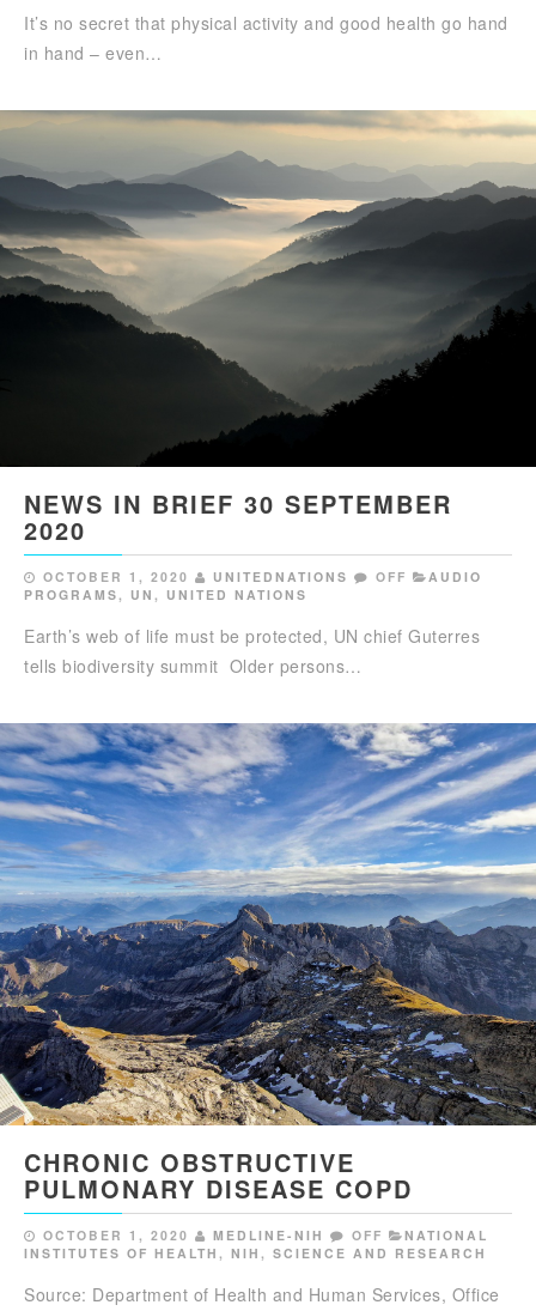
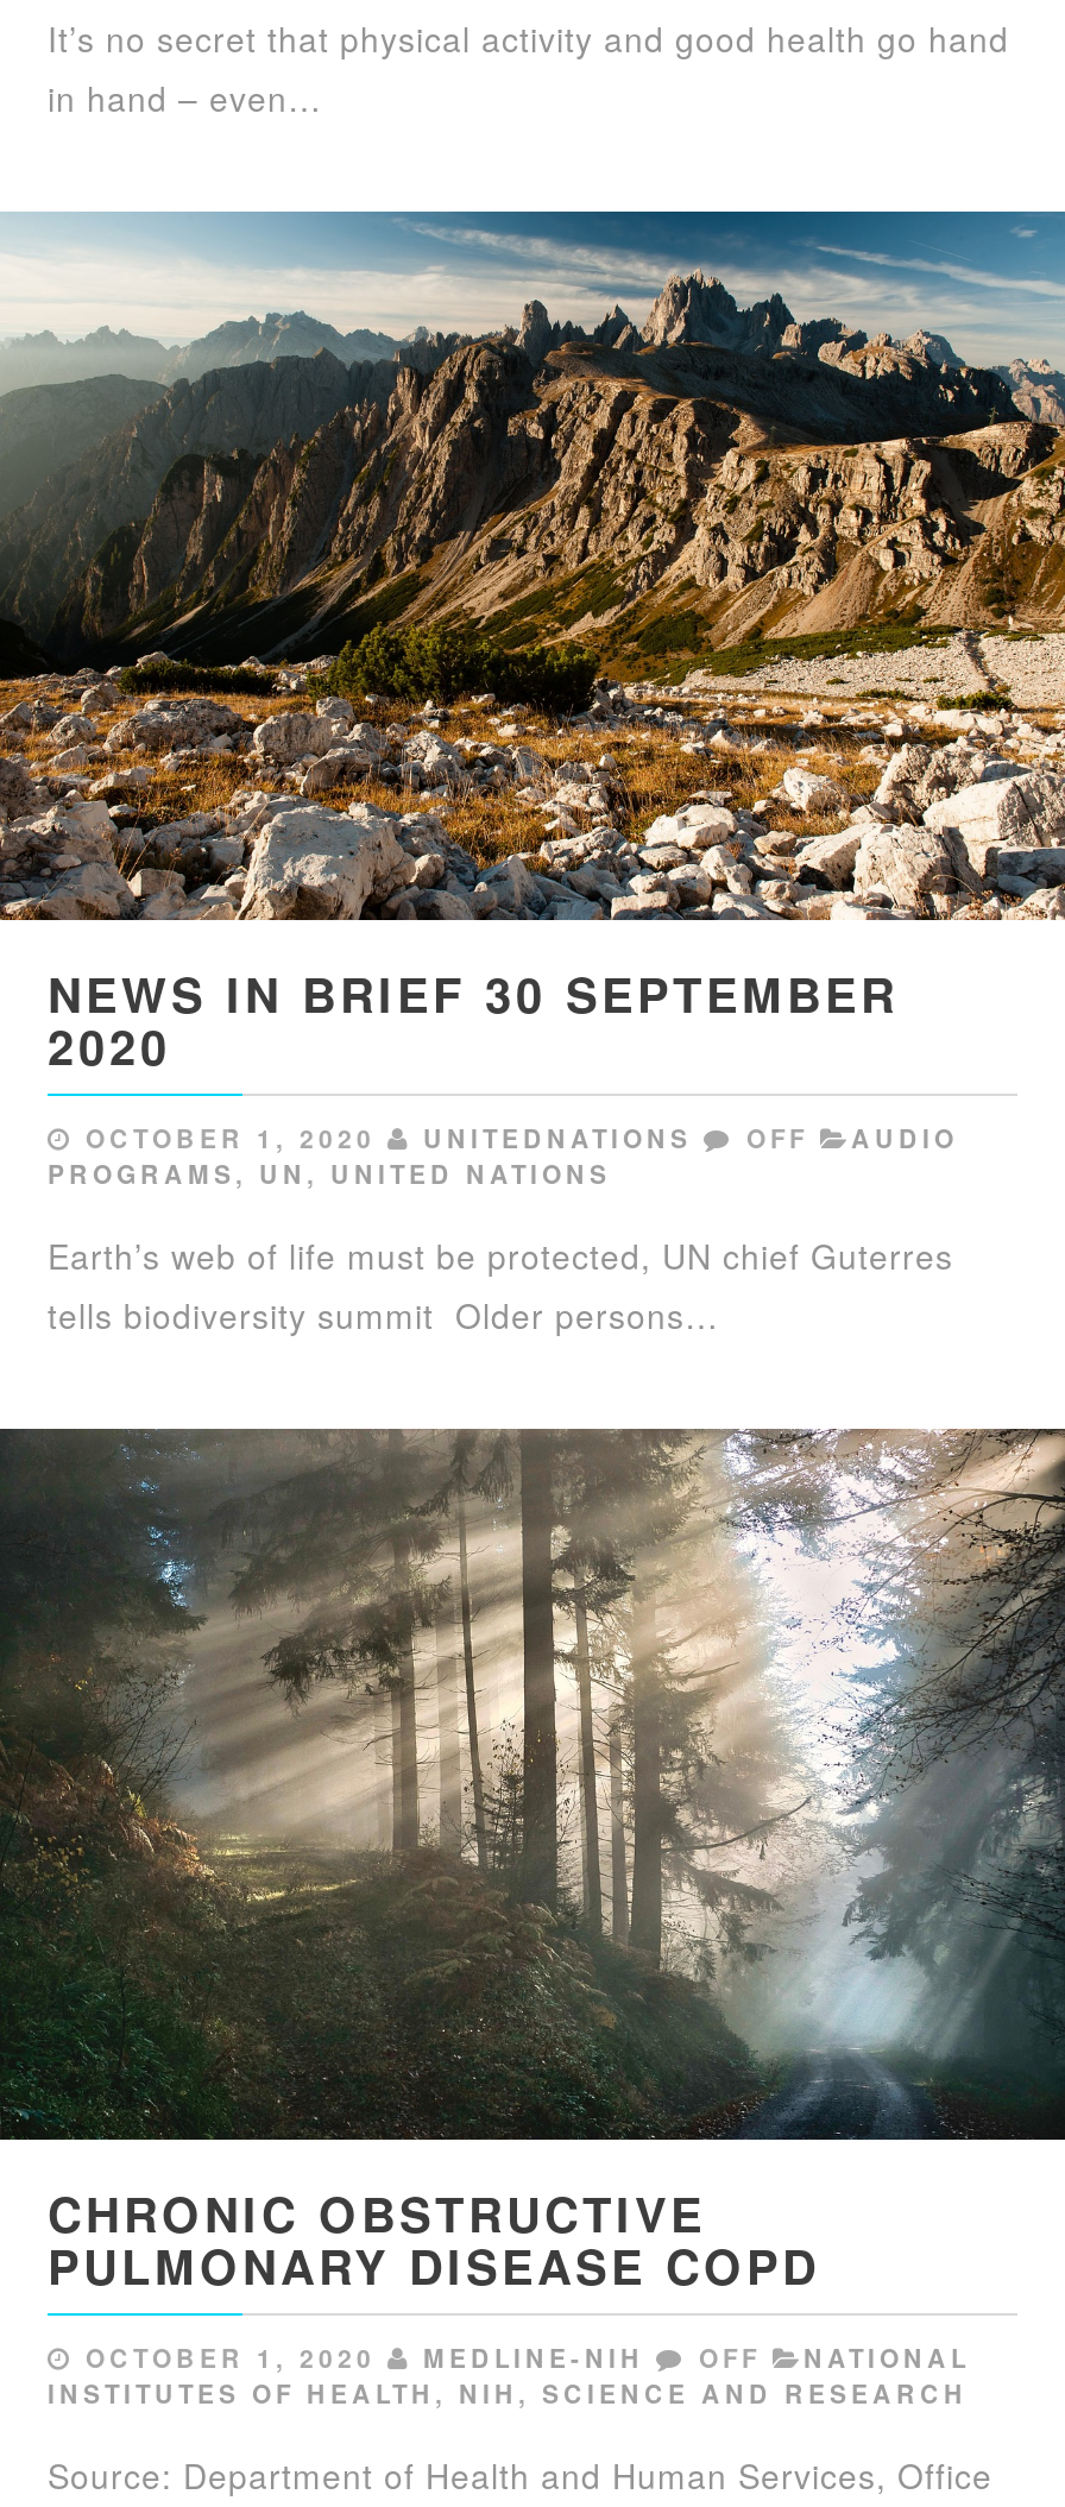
[4,110,532,468] [image] -> [7,209,1058,922] [image]
[4,722,532,1127] [image] -> [7,1426,1058,2142] [image]

